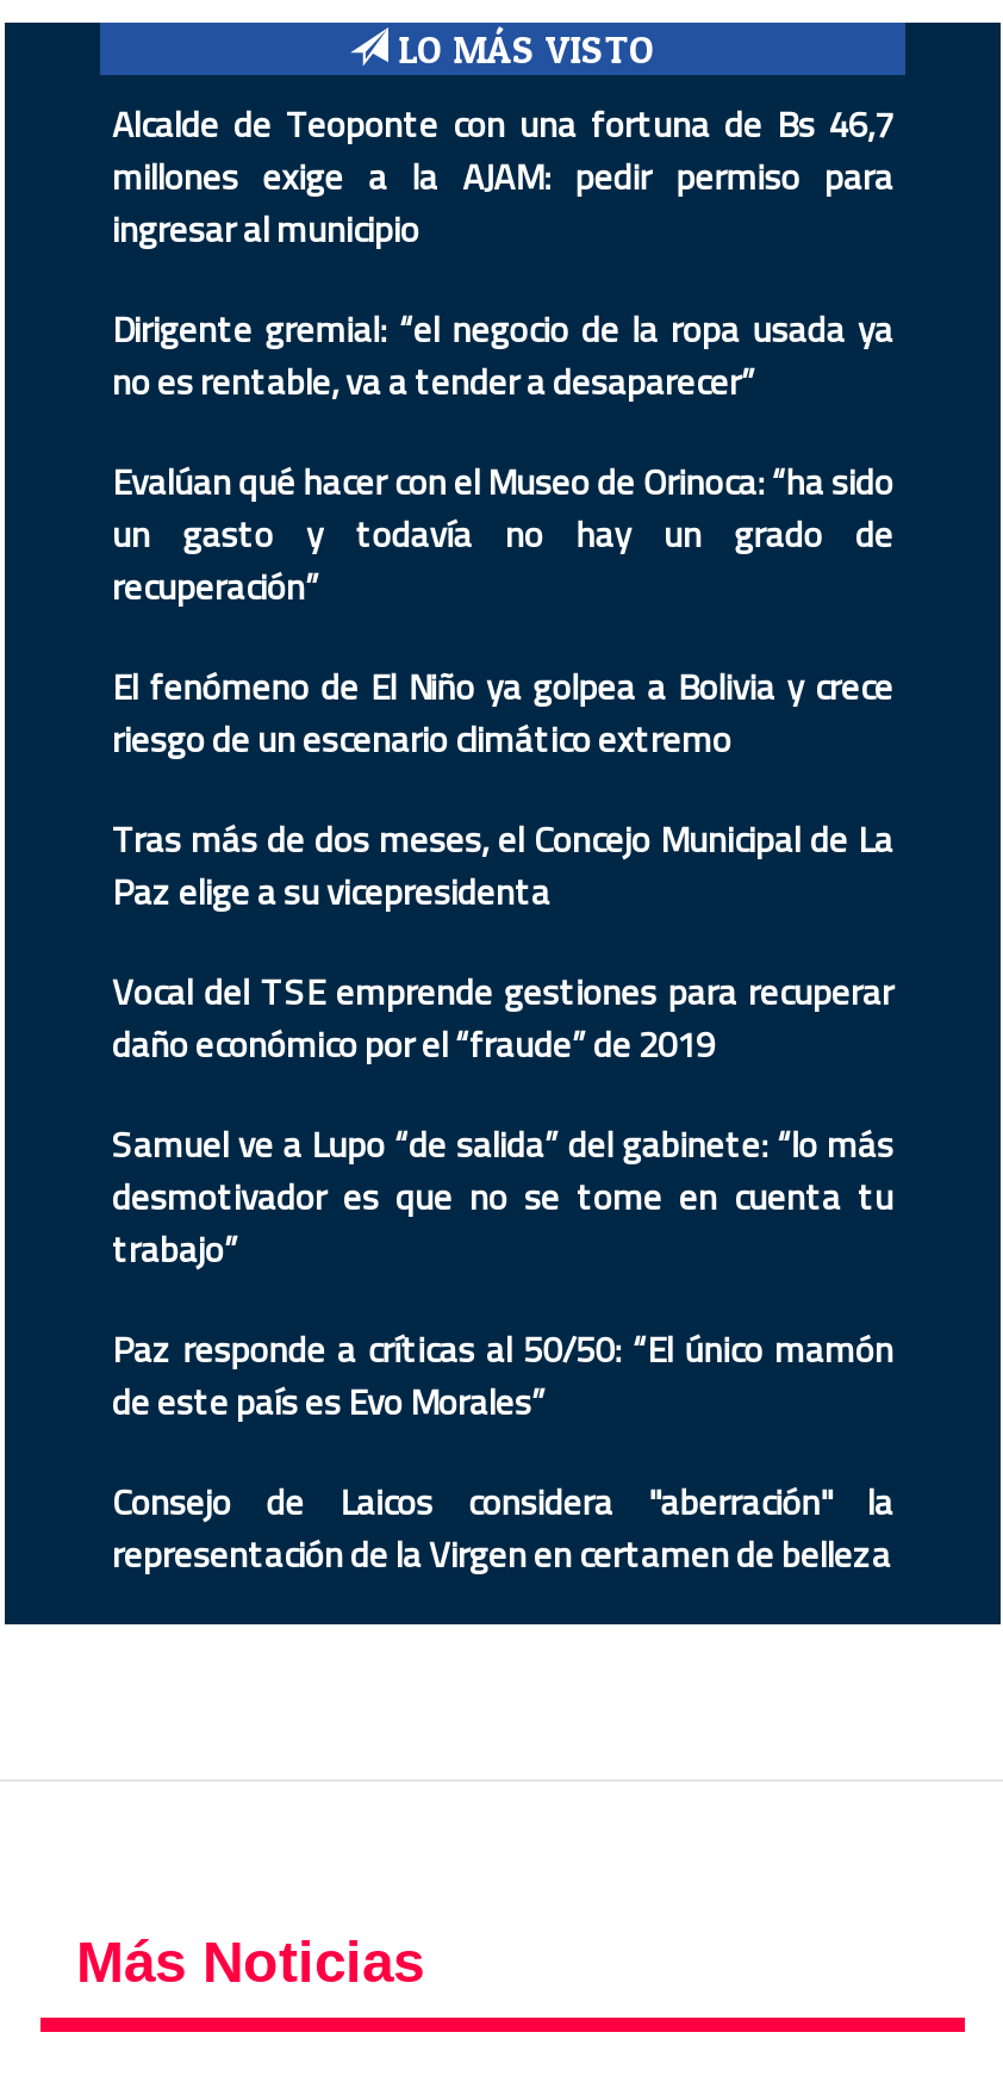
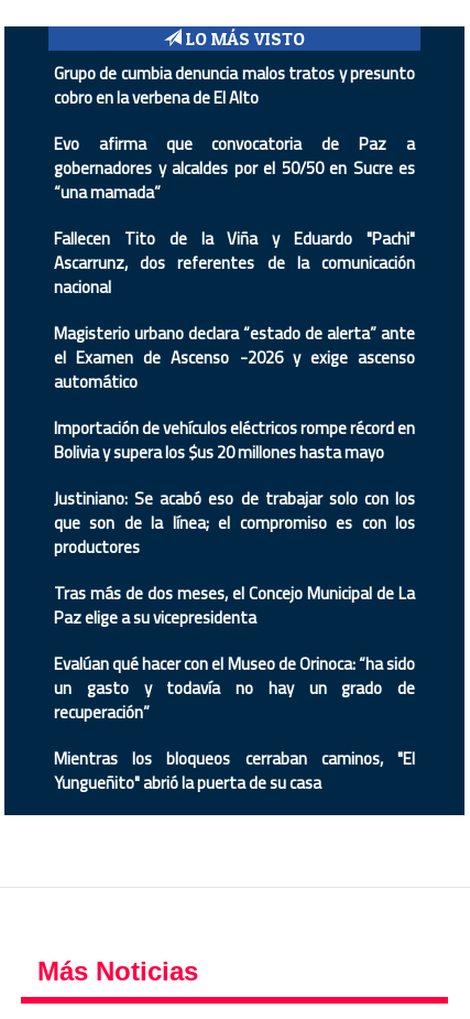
[112,90,893,417] Alcalde de Teoponte con una fortuna de Bs 46,7 | millones exige a la AJAM: pedir permiso para | ingresar al municipio | Dirigente gremial: “el negocio de la ropa usada ya | no es rentable, va a tender a desaparecer” -> [54,58,415,563] Grupo de cumbia denuncia malos tratos y presunto | cobro en la verbena de El Alto | Evo afirma que convocatoria de Paz a | gobernadores y alcaldes por el 50/50 en Sucre es | “una mamada” | Fallecen Tito de la Viña y Eduardo "Pachi" | Ascarrunz, dos referentes de la comunicación | nacional | Magisterio urbano declara “estado de alerta” ante | el Examen de Ascenso -2026 y exige ascenso | automático | Importación de vehículos eléctricos rompe récord en | Bolivia y supera los $us 20 millones hasta mayo | Justiniano: Se acabó eso de trabajar solo con los | que son de la línea; el compromiso es con los | productores
moved [112,448,893,569] -> [54,648,415,704]: Evalúan qué hacer con el Museo de Orinoca: “ha sido | un gasto y todavía no hay un grado de
[112,653,893,1590] El fenómeno de El Niño ya golpea a Bolivia y crece | riesgo de un escenario climático extremo | Vocal del TSE emprende gestiones para recuperar | daño económico por el “fraude” de 2019 | Samuel ve a Lupo “de salida” del gabinete: “lo más | desmotivador es que no se tome en cuenta tu | trabajo” | Paz responde a críticas al 50/50: “El único mamón | de este país es Evo Morales” | Consejo de Laicos considera "aberración" la | representación de la Virgen en certamen de belleza -> [54,743,415,799] Mientras los bloqueos cerraban caminos, "El | Yungueñito" abrió la puerta de su casa
moved [112,805,893,927] -> [54,578,415,634]: Tras más de dos meses, el Concejo Municipal de La | Paz elige a su vicepresidenta

